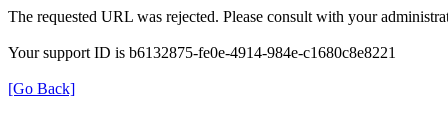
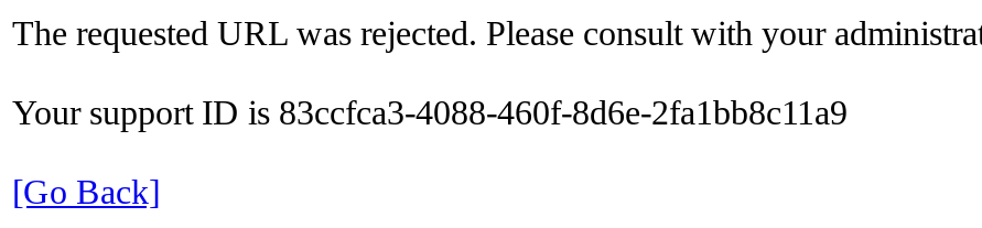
[8,44,396,61] Your support ID is b6132875-fe0e-4914-984e-c1680c8e8221 -> [12,94,848,131] Your support ID is 83ccfca3-4088-460f-8d6e-2fa1bb8c11a9

